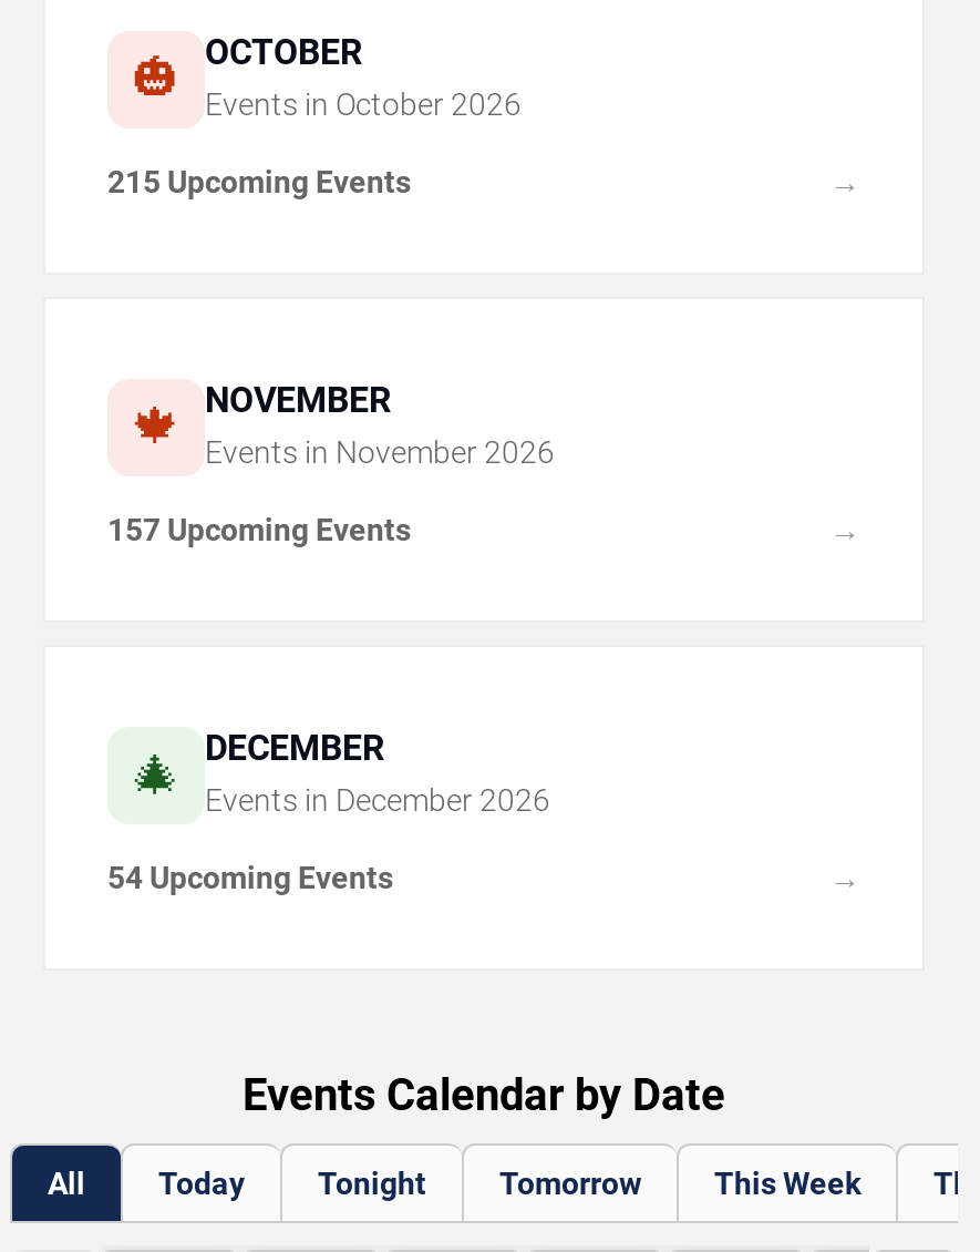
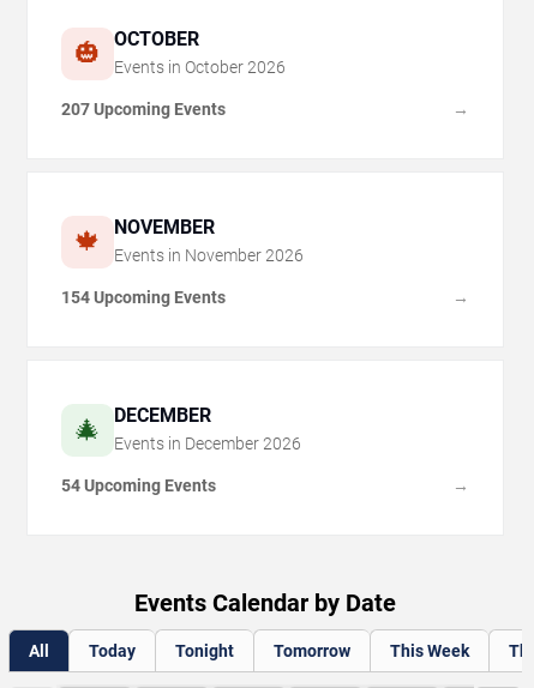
[107,163,411,199] 215 Upcoming Events -> [61,99,226,118] 207 Upcoming Events
[107,511,411,546] 157 Upcoming Events -> [61,287,226,306] 154 Upcoming Events

